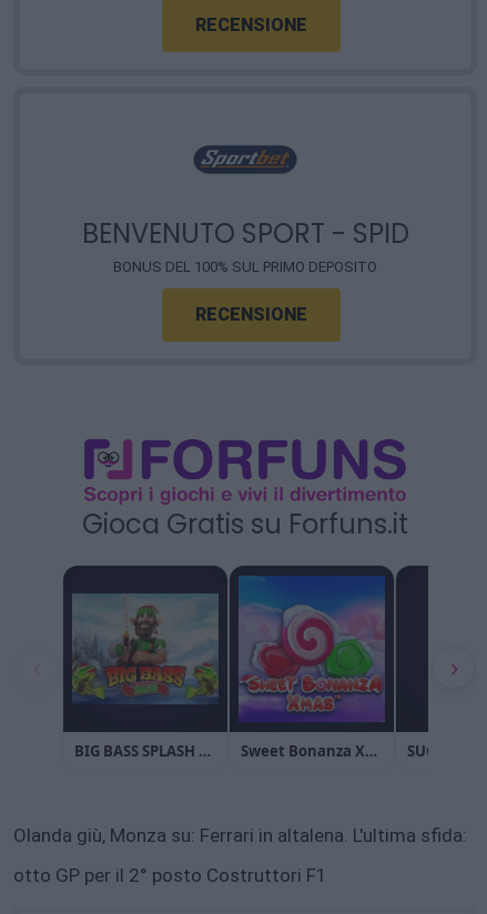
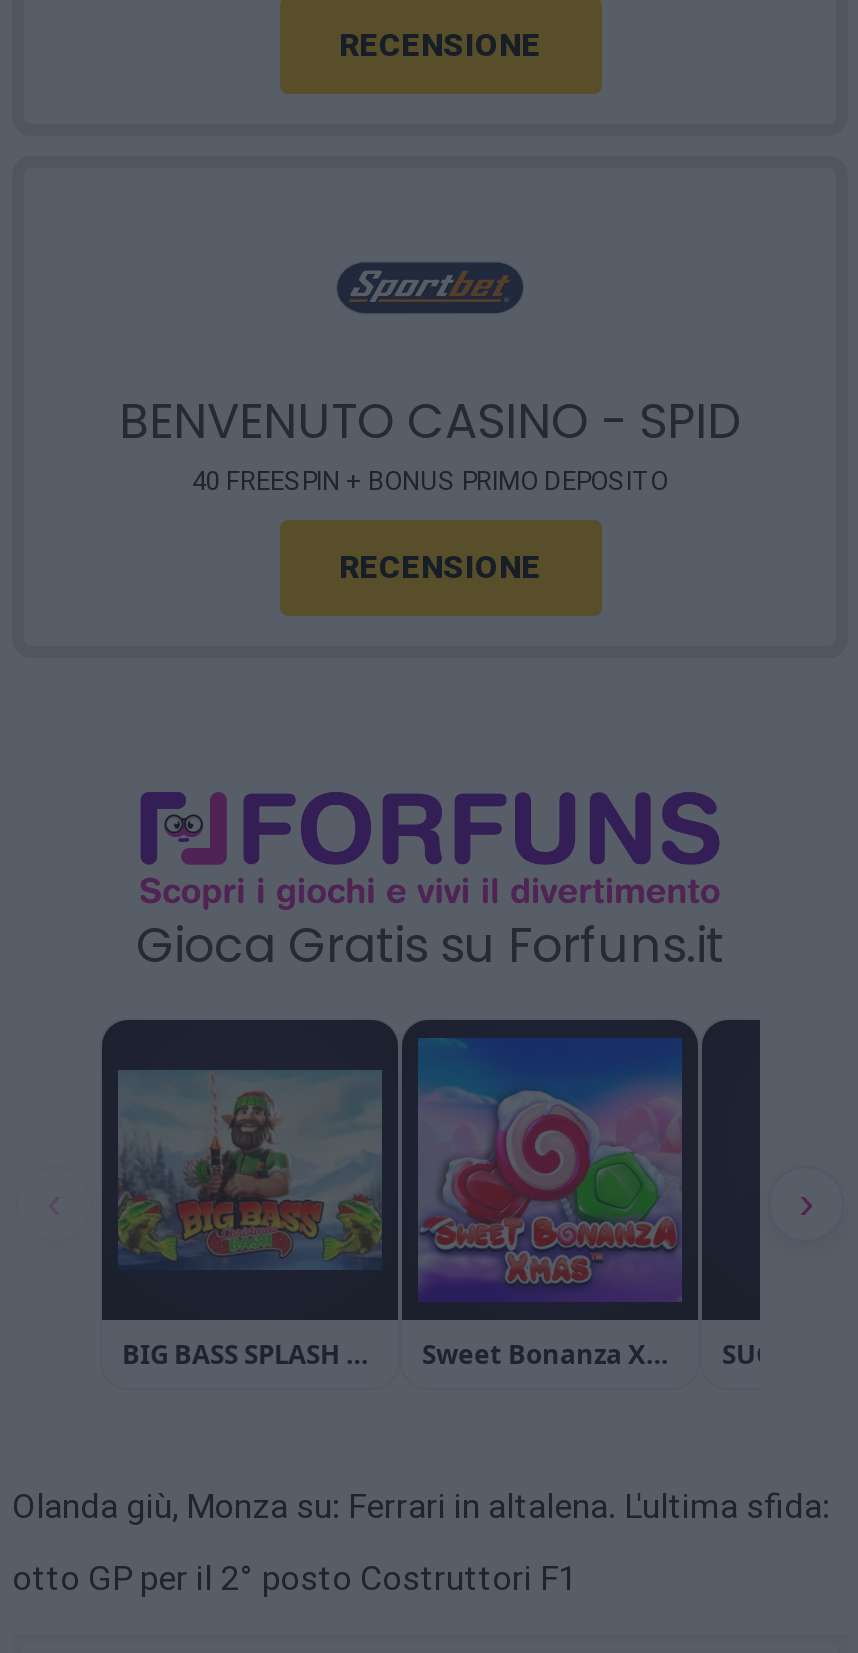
[82,216,409,252] BENVENUTO SPORT - SPID -> [119,389,741,455] BENVENUTO CASINO - SPID
[113,259,377,275] BONUS DEL 100% SUL PRIMO DEPOSITO -> [192,467,668,497] 40 FREESPIN + BONUS PRIMO DEPOSITO

